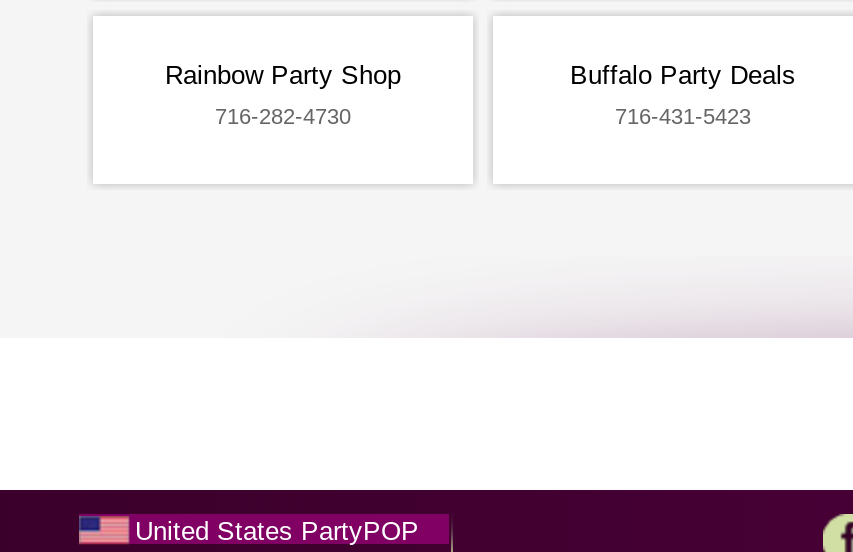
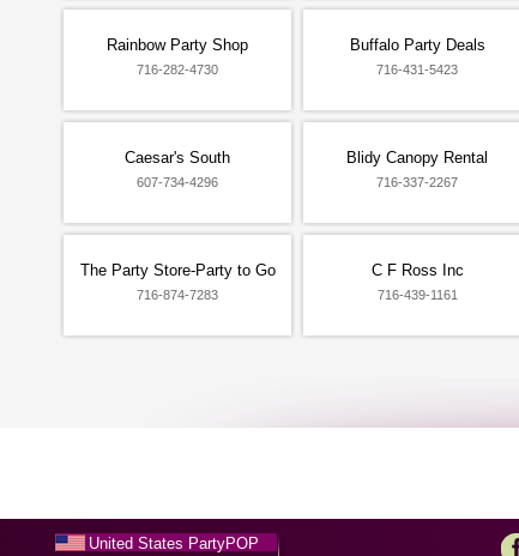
none -> [80,261,275,302] The Party Store-Party to Go | 716-874-7283
none -> [125,149,230,189] Caesar's South | 607-734-4296
none -> [346,149,488,189] Blidy Canopy Rental | 716-337-2267
none -> [371,261,463,302] C F Ross Inc | 716-439-1161

